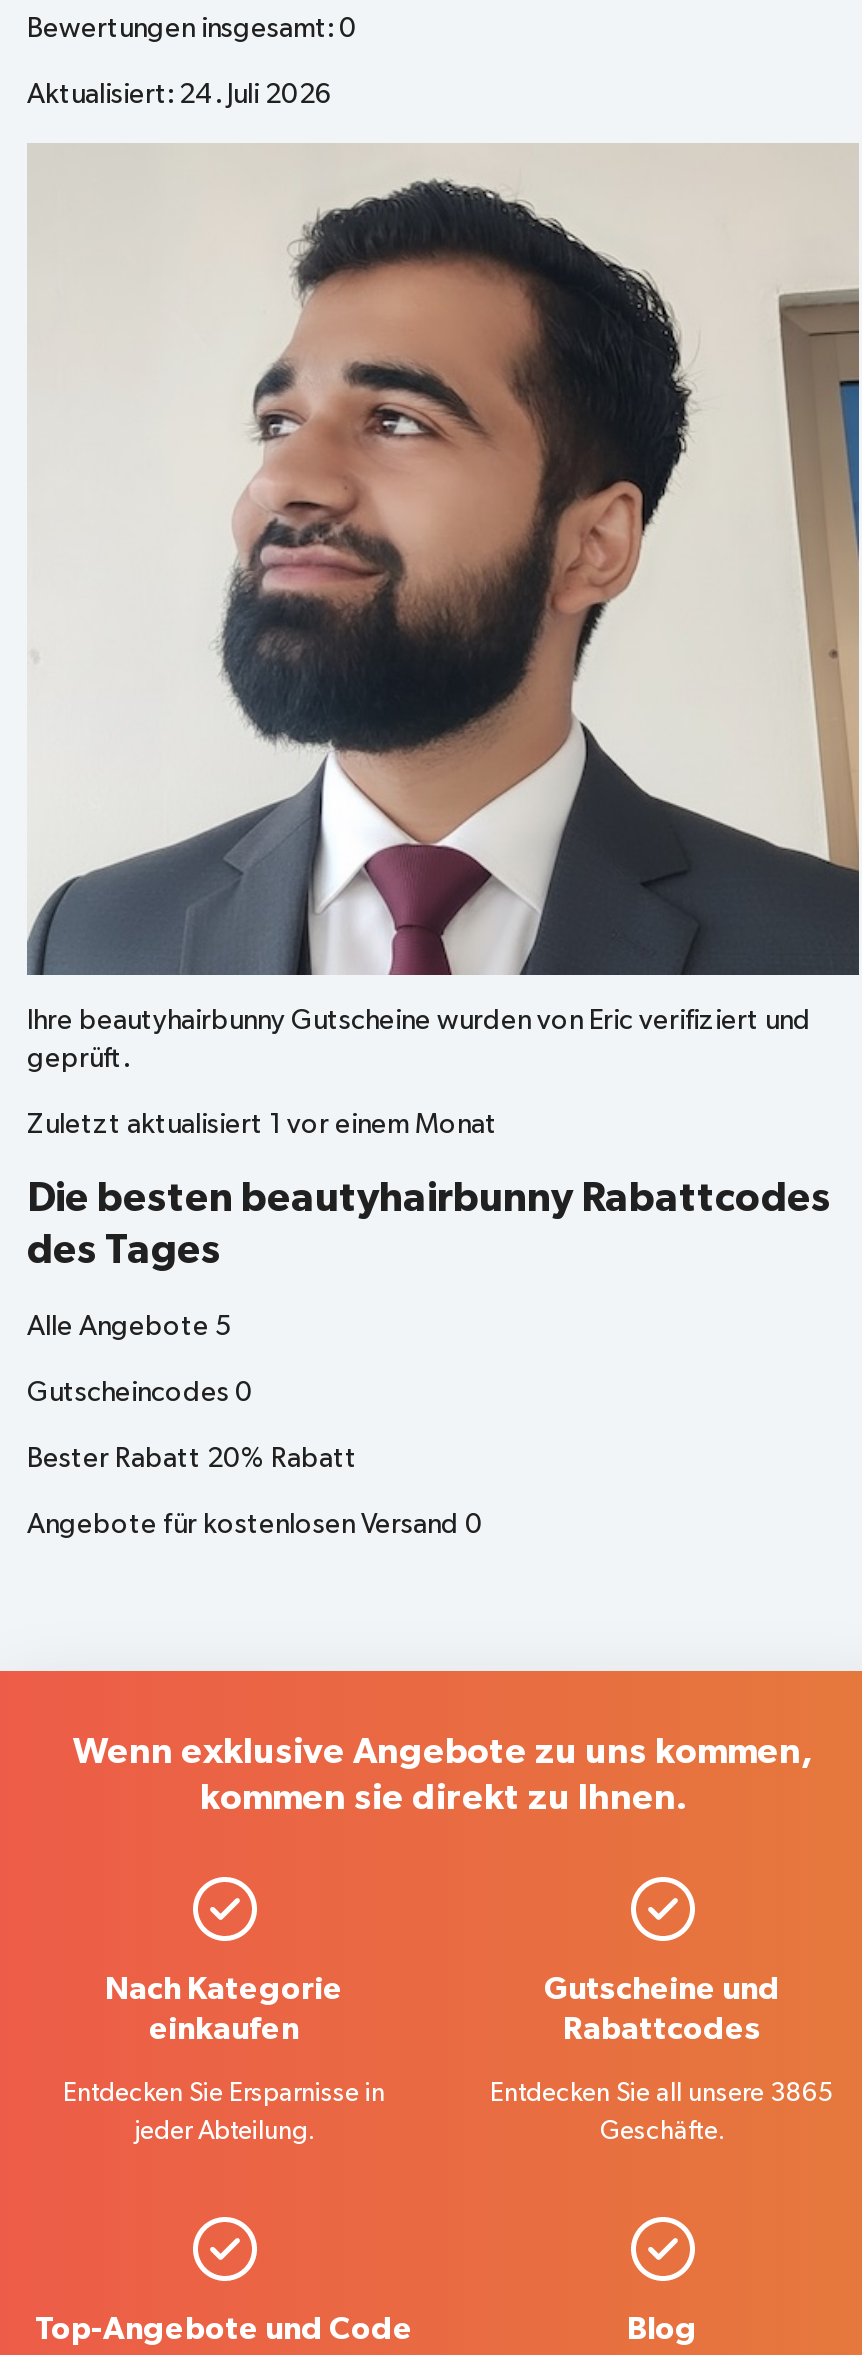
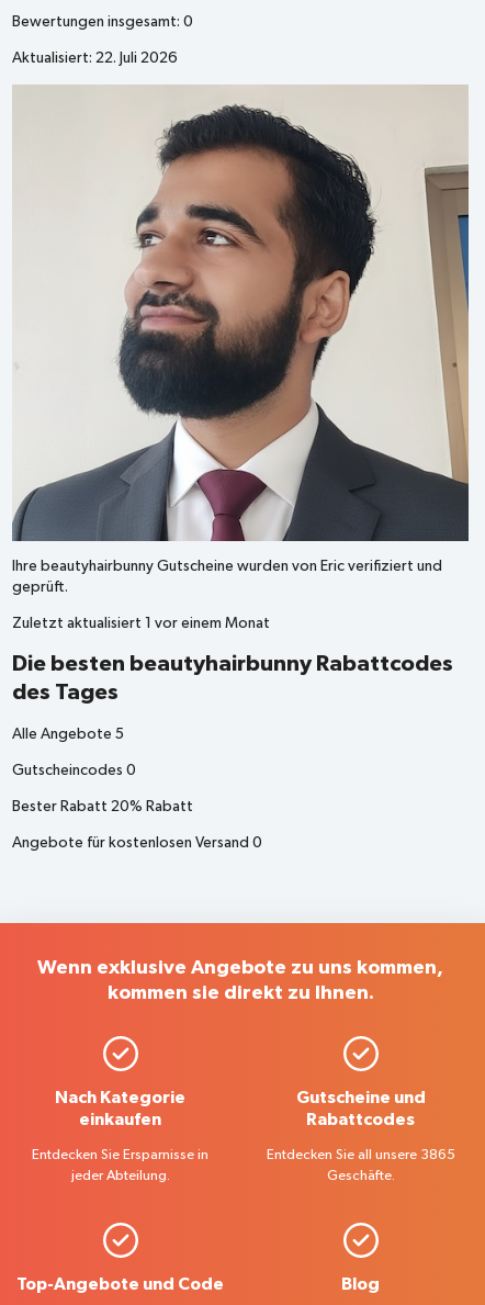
[27,81,333,109] Aktualisiert: 24. Juli 2026 -> [12,51,178,66] Aktualisiert: 22. Juli 2026

